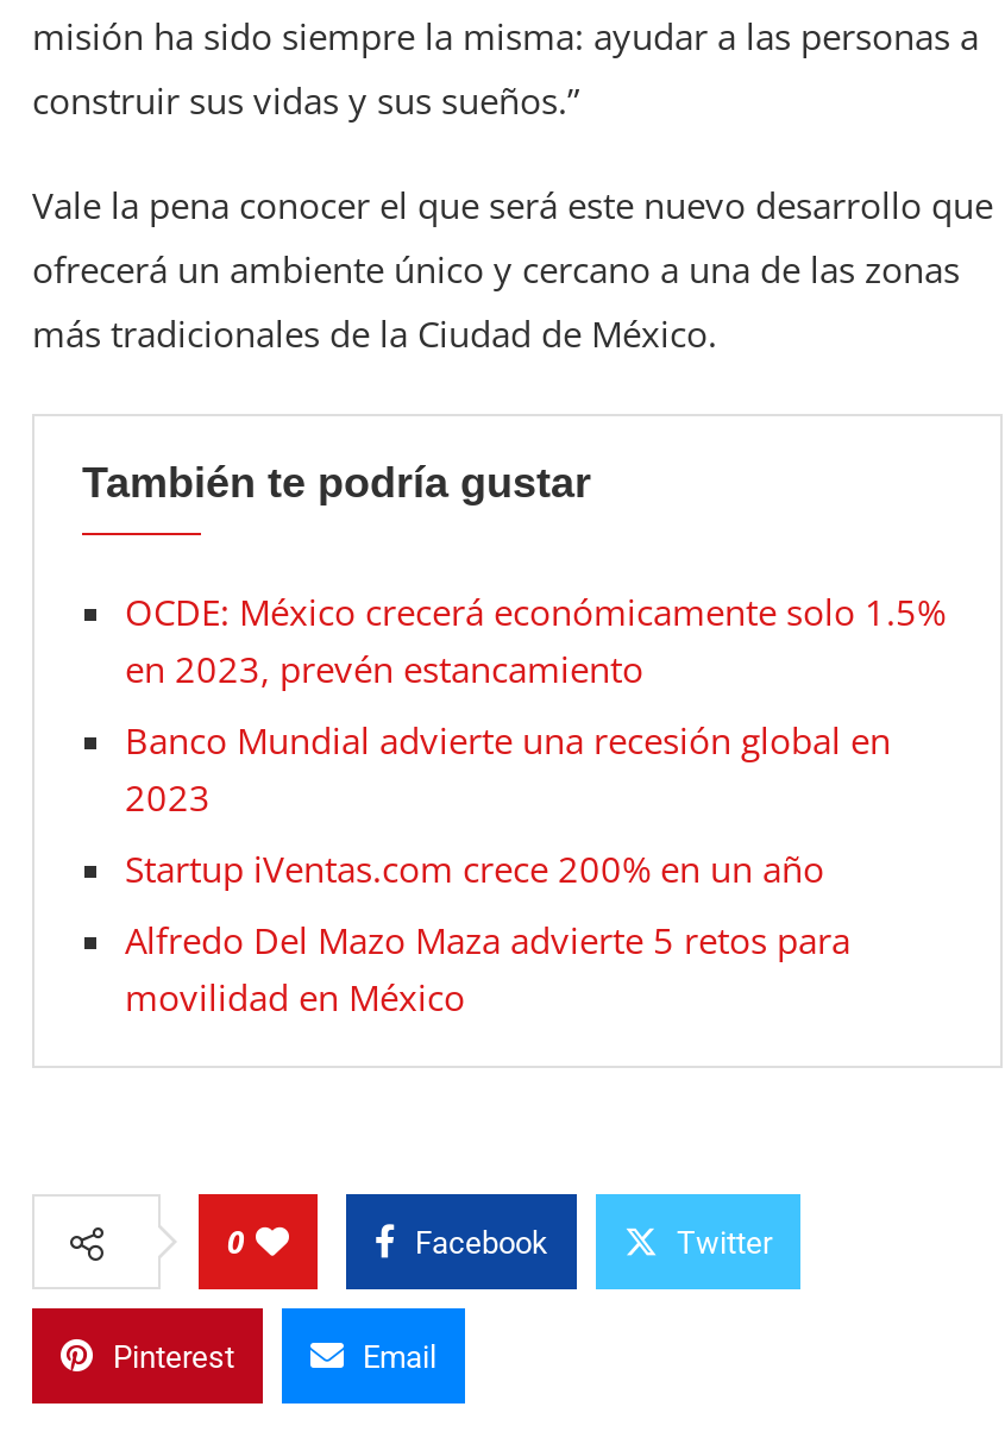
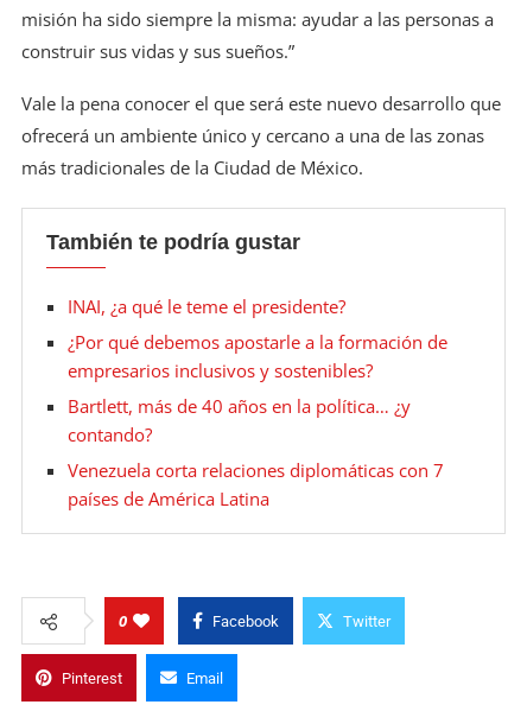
[125,587,946,692] OCDE: México crecerá económicamente solo 1.5% | en 2023, prevén estancamiento -> [68,294,345,318] INAI, ¿a qué le teme el presidente?
[125,716,891,820] Banco Mundial advierte una recesión global en | 2023 -> [68,330,447,382] ¿Por qué debemos apostarle a la formación de | empresarios inclusivos y sostenibles?
[125,844,824,892] Startup iVentas.com crece 200% en un año -> [68,394,411,446] Bartlett, más de 40 años en la política… ¿y | contando?
[125,915,850,1020] Alfredo Del Mazo Maza advierte 5 retos para | movilidad en México -> [68,458,444,510] Venezuela corta relaciones diplomáticas con 7 | países de América Latina

